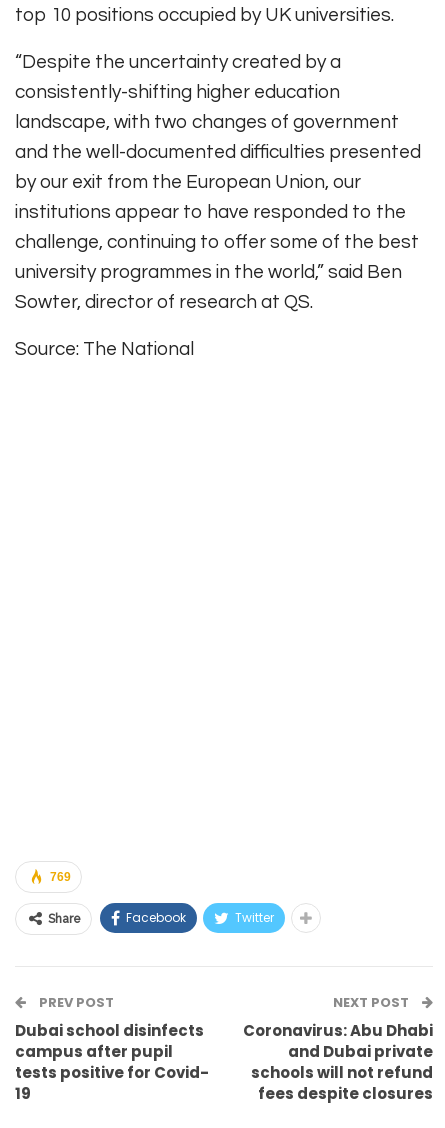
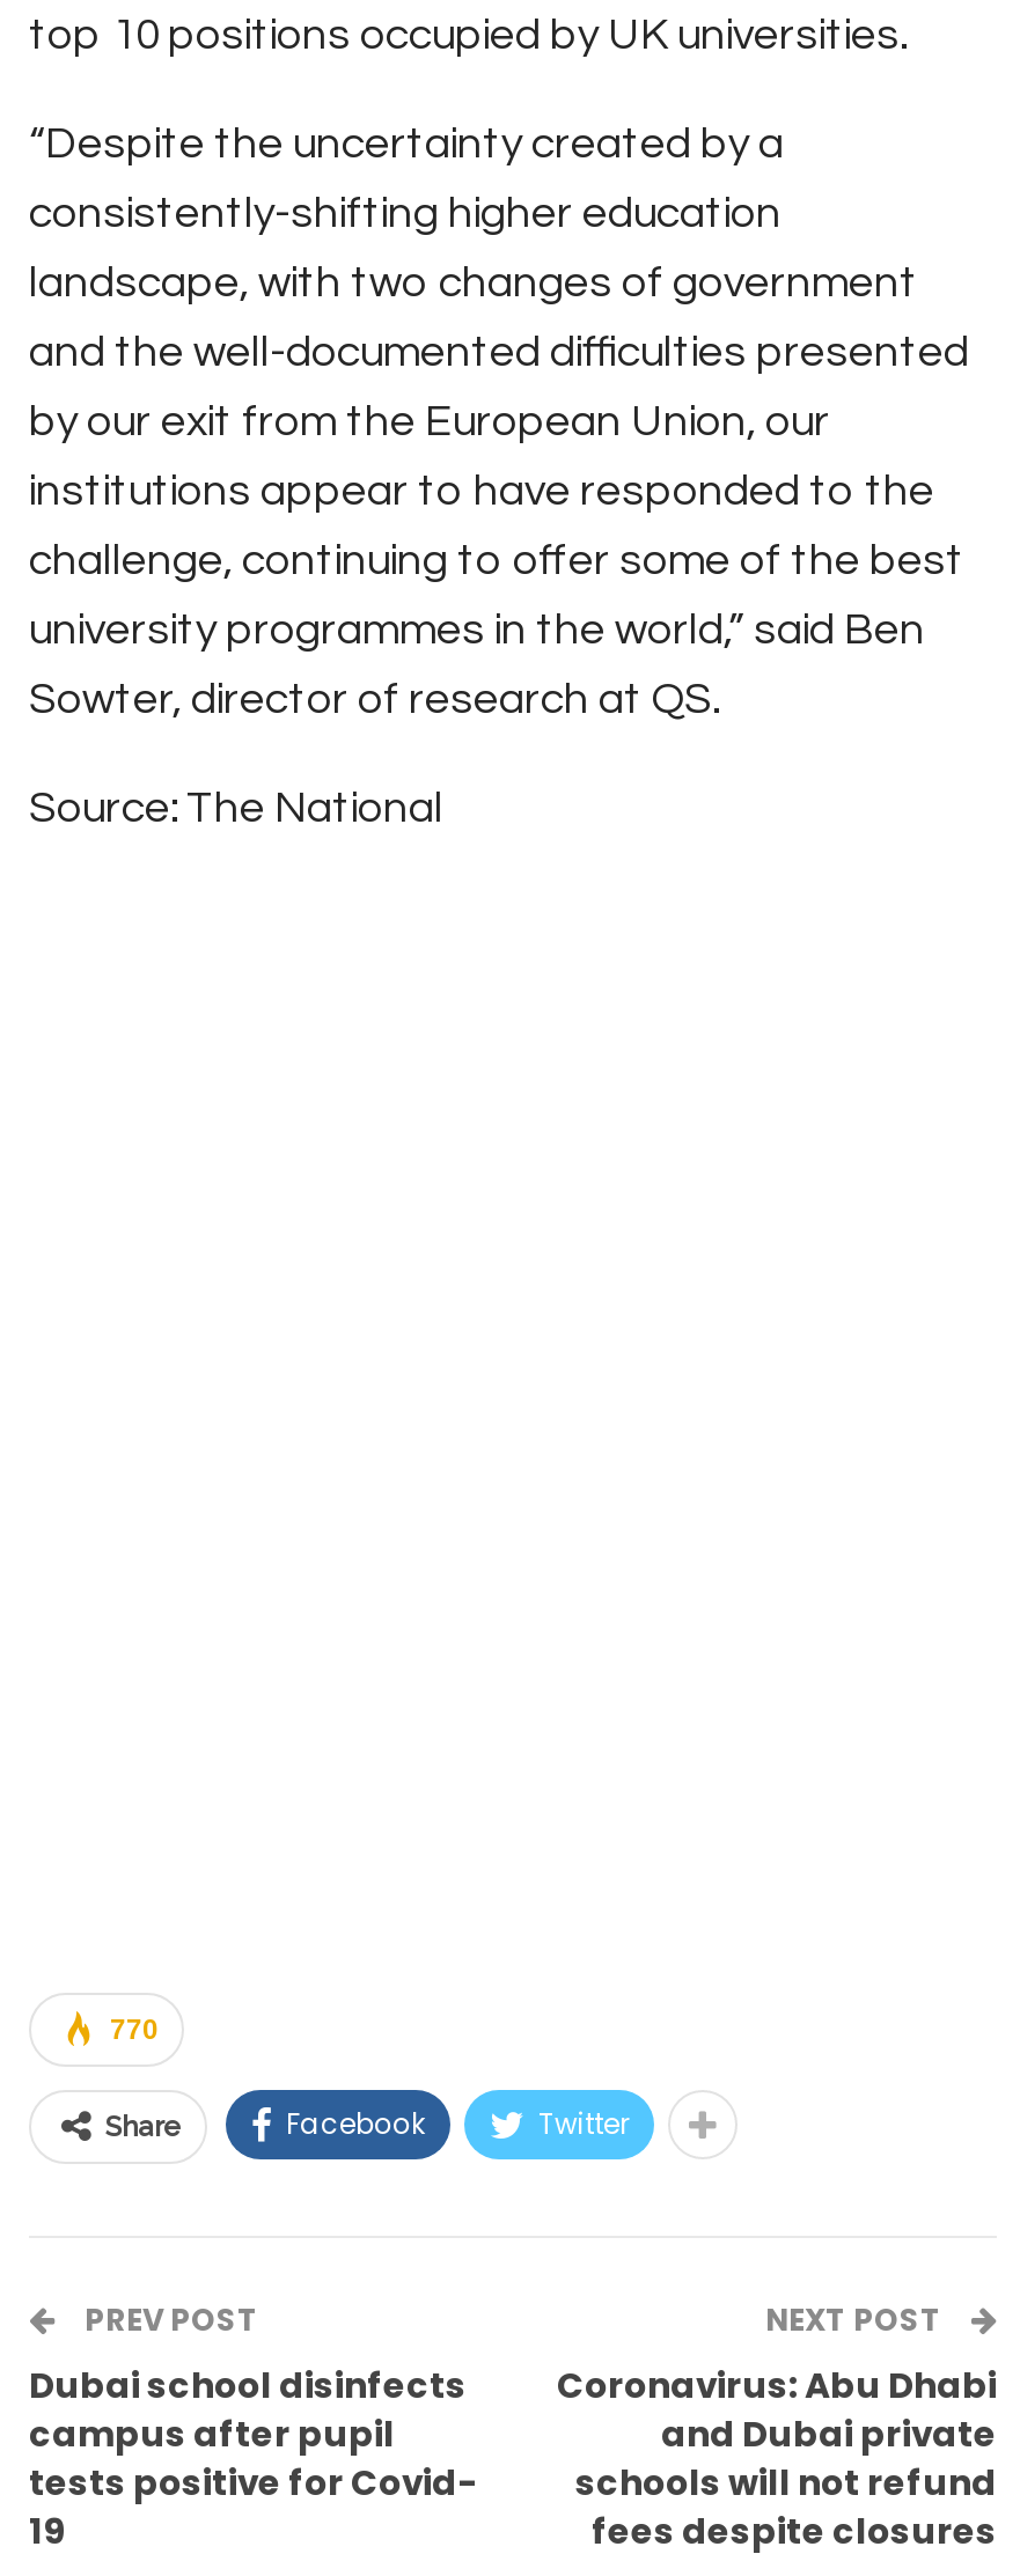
[50,870,71,884] 769 -> [110,2013,159,2045] 770

